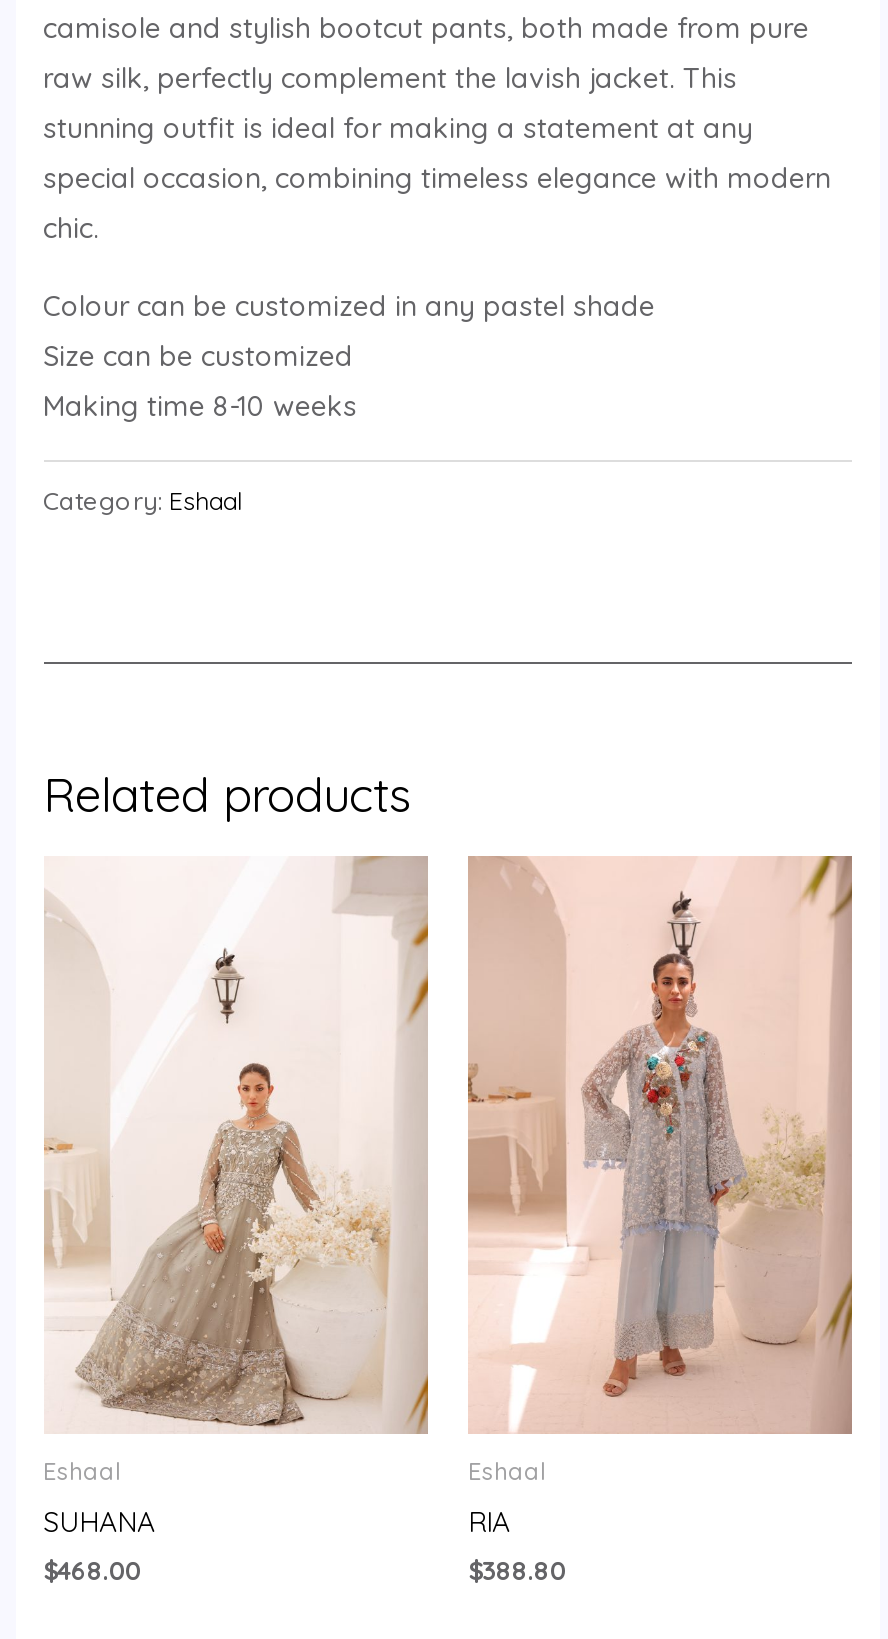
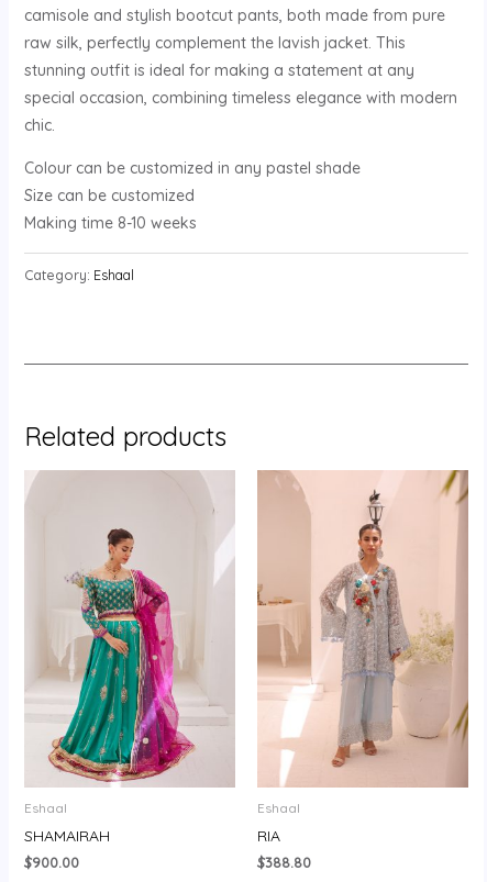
[43,856,430,1586] [image] | SUHANA | $468.00 -> [24,470,235,871] [image] | SHAMAIRAH | $900.00

